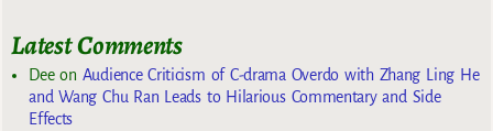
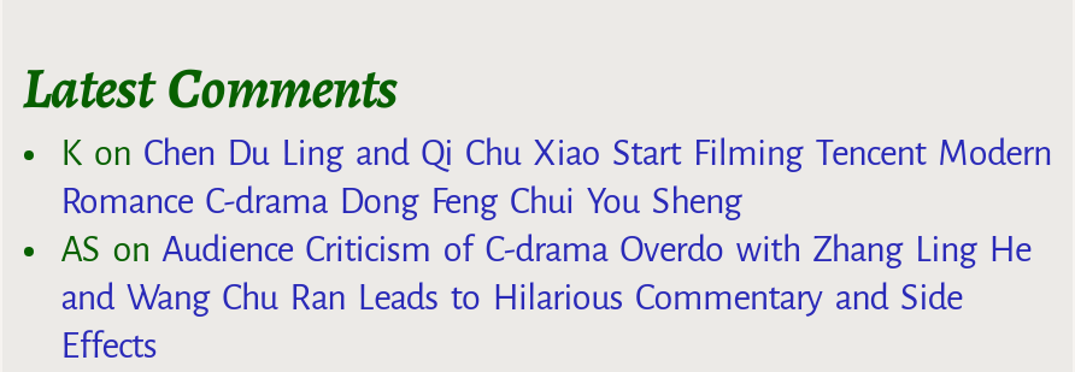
[29,66,479,84] Dee on Audience Criticism of C-drama Overdo with Zhang Ling He -> [61,135,1051,269] K on Chen Du Ling and Qi Chu Xiao Start Filming Tencent Modern | Romance C-drama Dong Feng Chui You Sheng | AS on Audience Criticism of C-drama Overdo with Zhang Ling He

